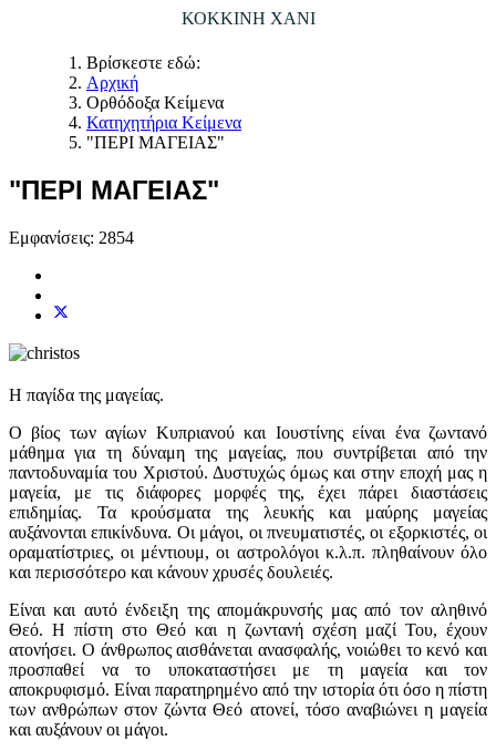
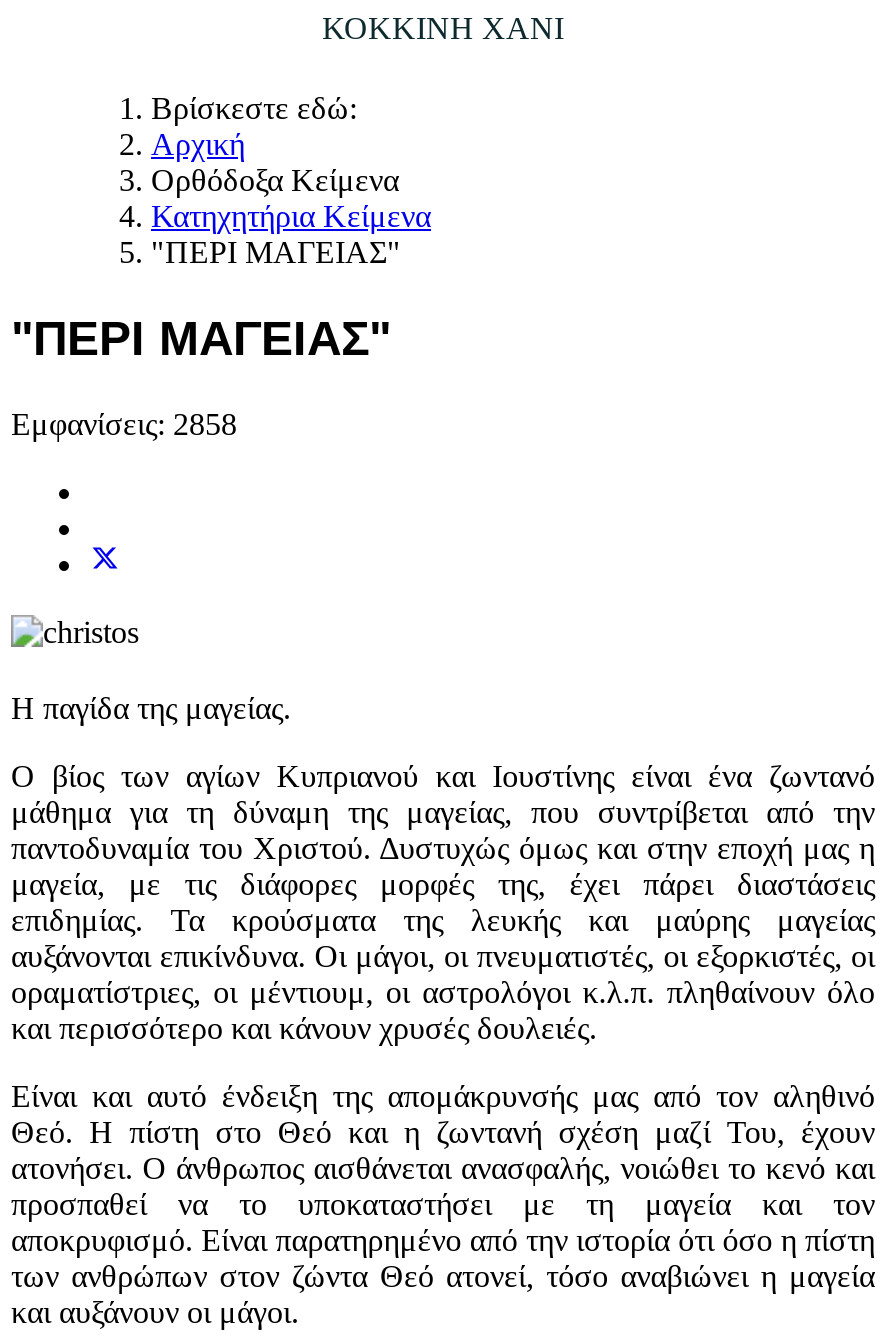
[9,228,134,247] Εμφανίσεις: 2854 -> [11,407,237,441] Εμφανίσεις: 2858

